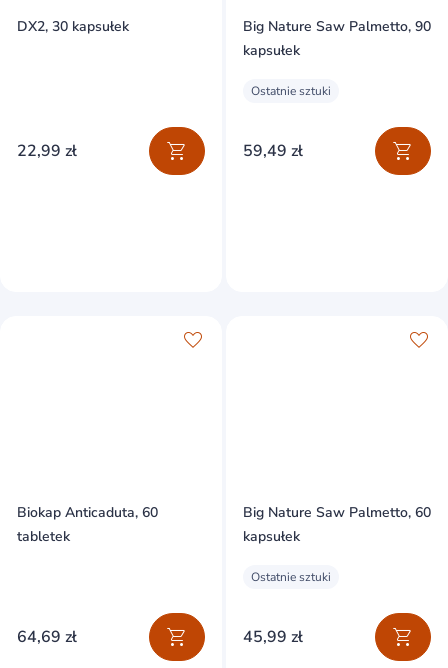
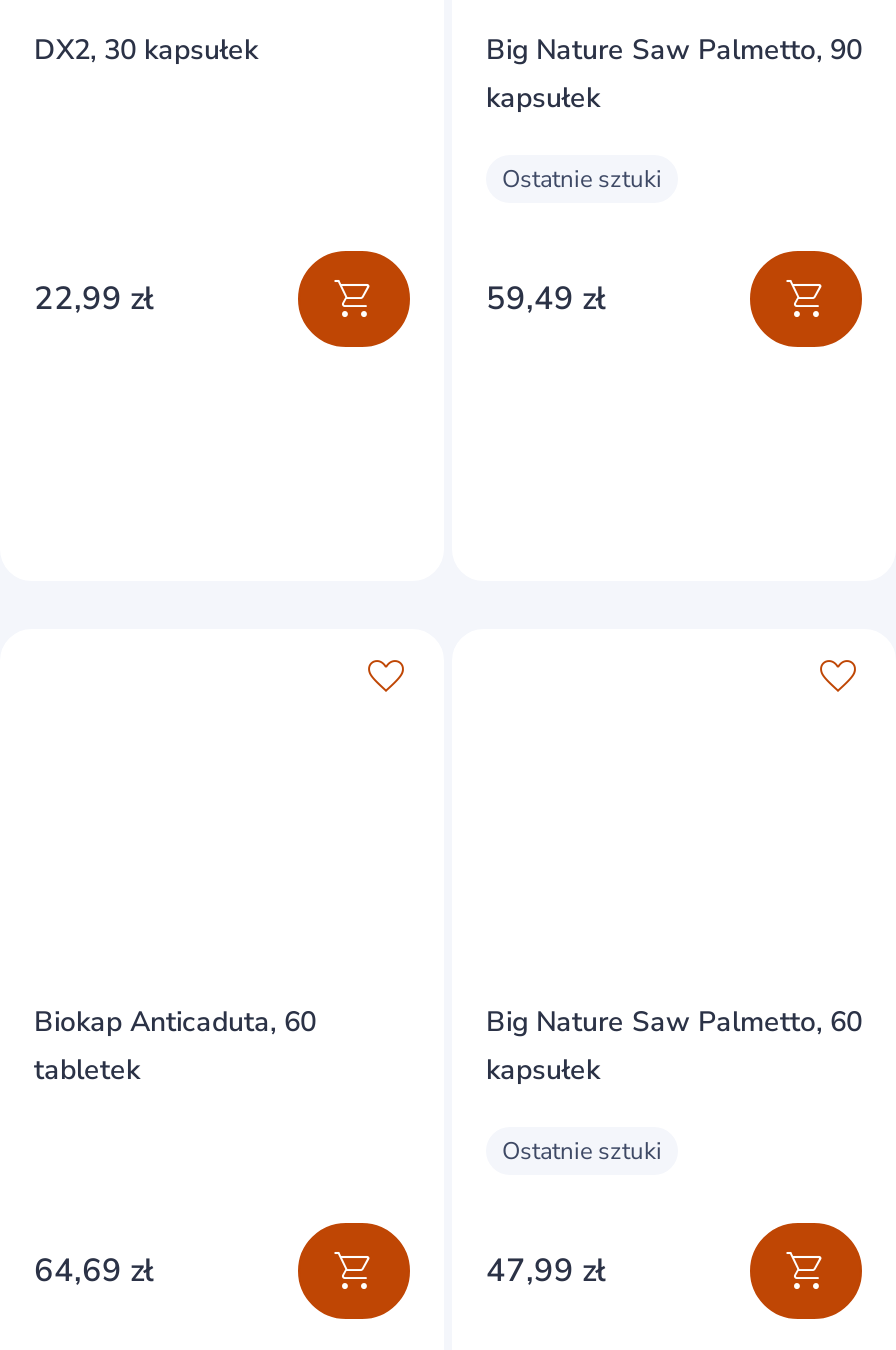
[243,626,303,648] 45,99 zł -> [486,1249,606,1293] 47,99 zł

